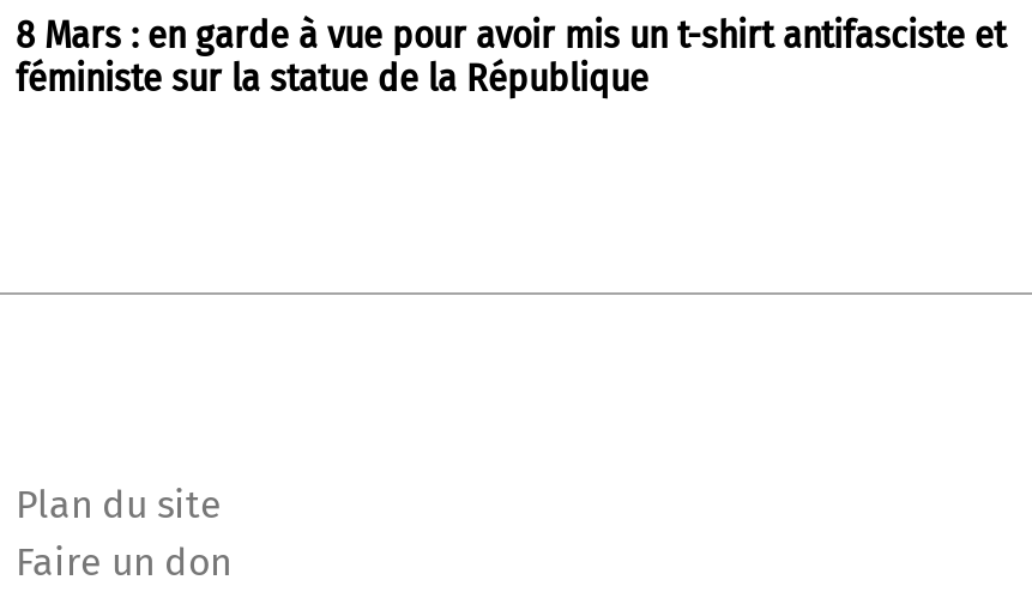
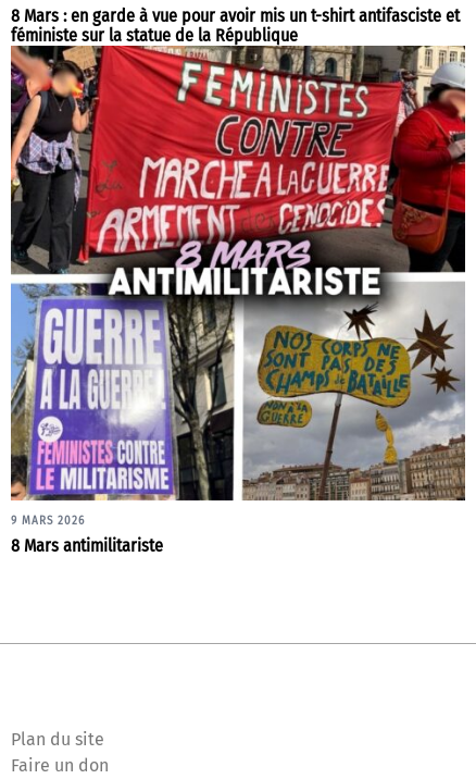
none -> [10,45,466,556] [image] | 9 MARS 2026 | 8 Mars antimilitariste

